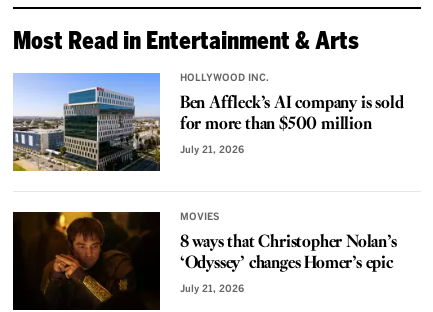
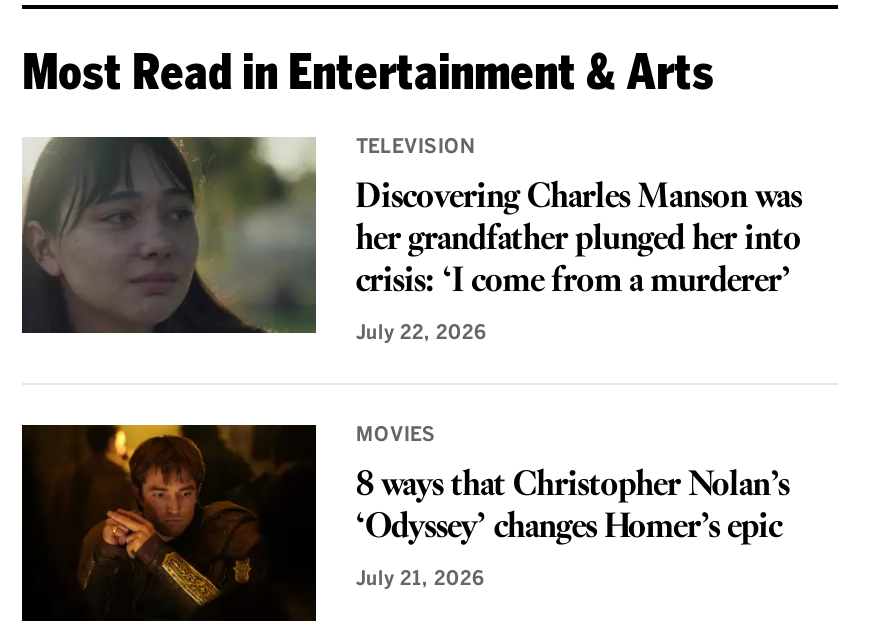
[12,72,403,172] [image] | HOLLYWOOD INC. | Ben Affleck’s AI company is sold | for more than $500 million | July 21, 2026 -> [20,135,802,343] [image] | TELEVISION | Discovering Charles Manson was | her grandfather plunged her into | crisis: ‘I come from a murderer’ | July 22, 2026

